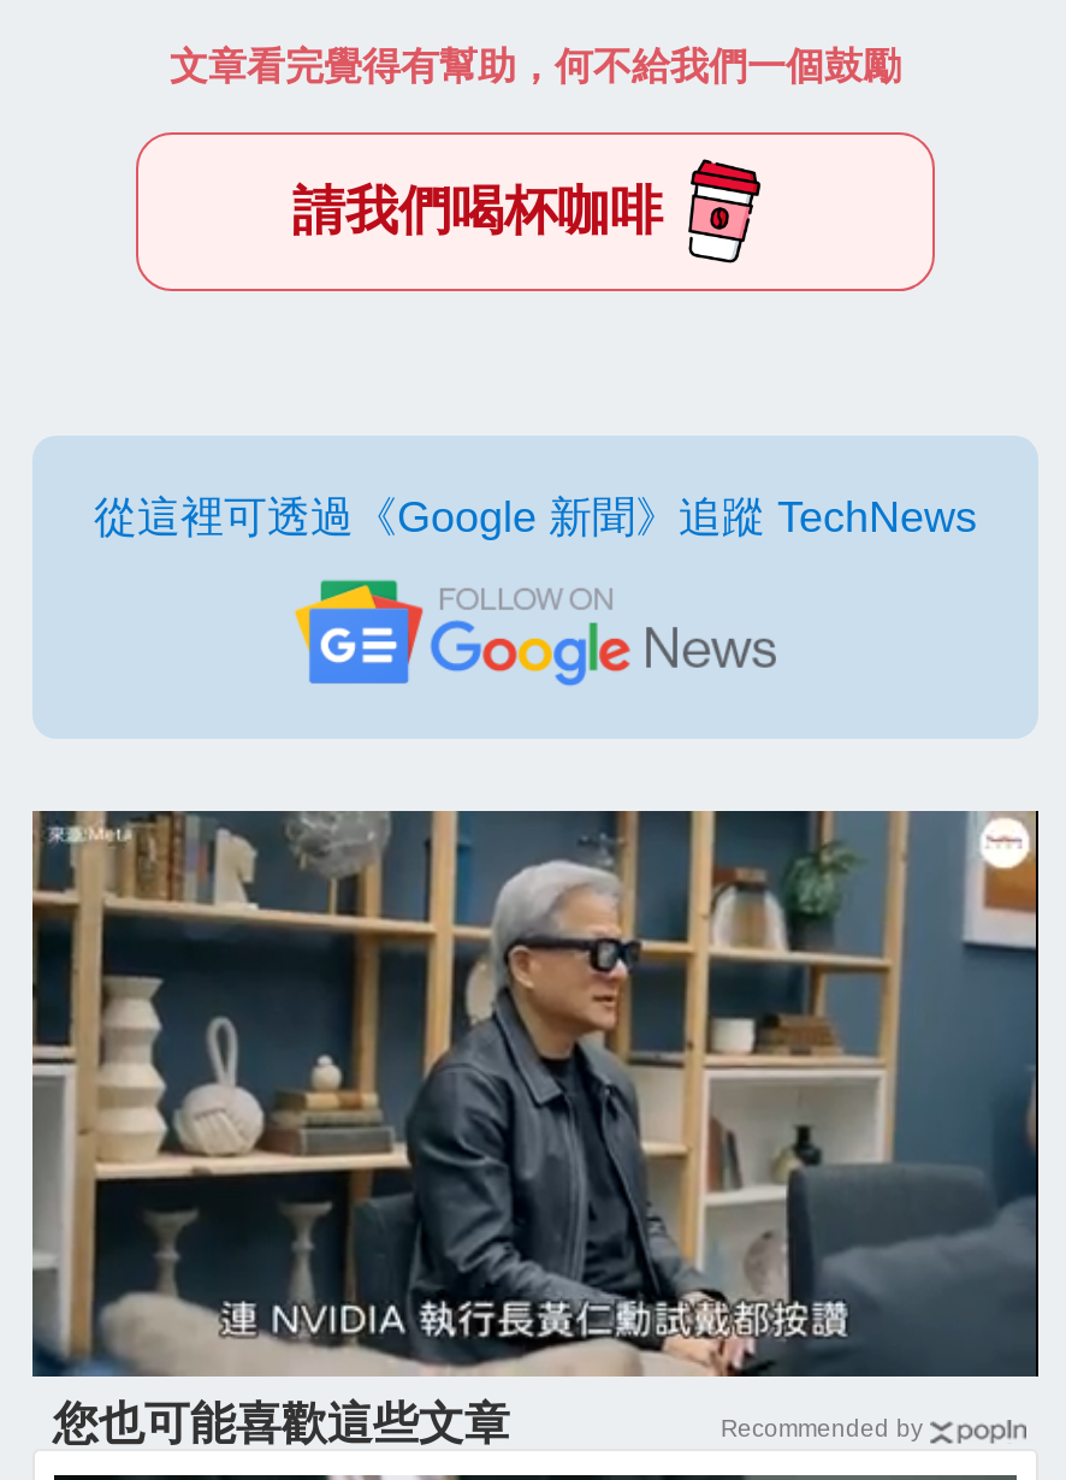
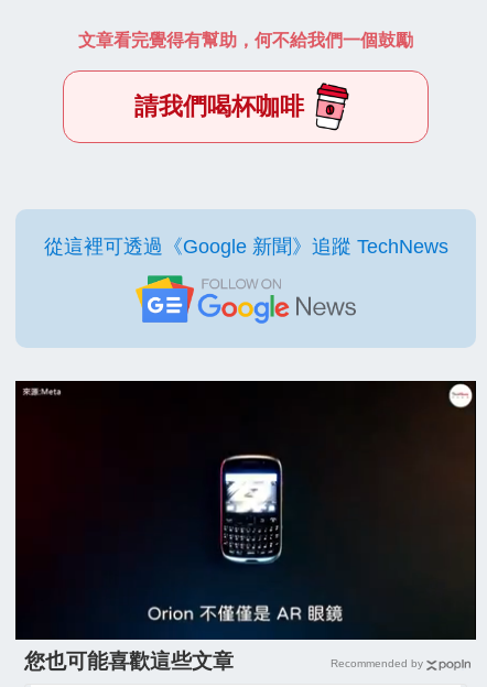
[30,809,1038,1379] [image] -> [14,380,476,641] [image]

